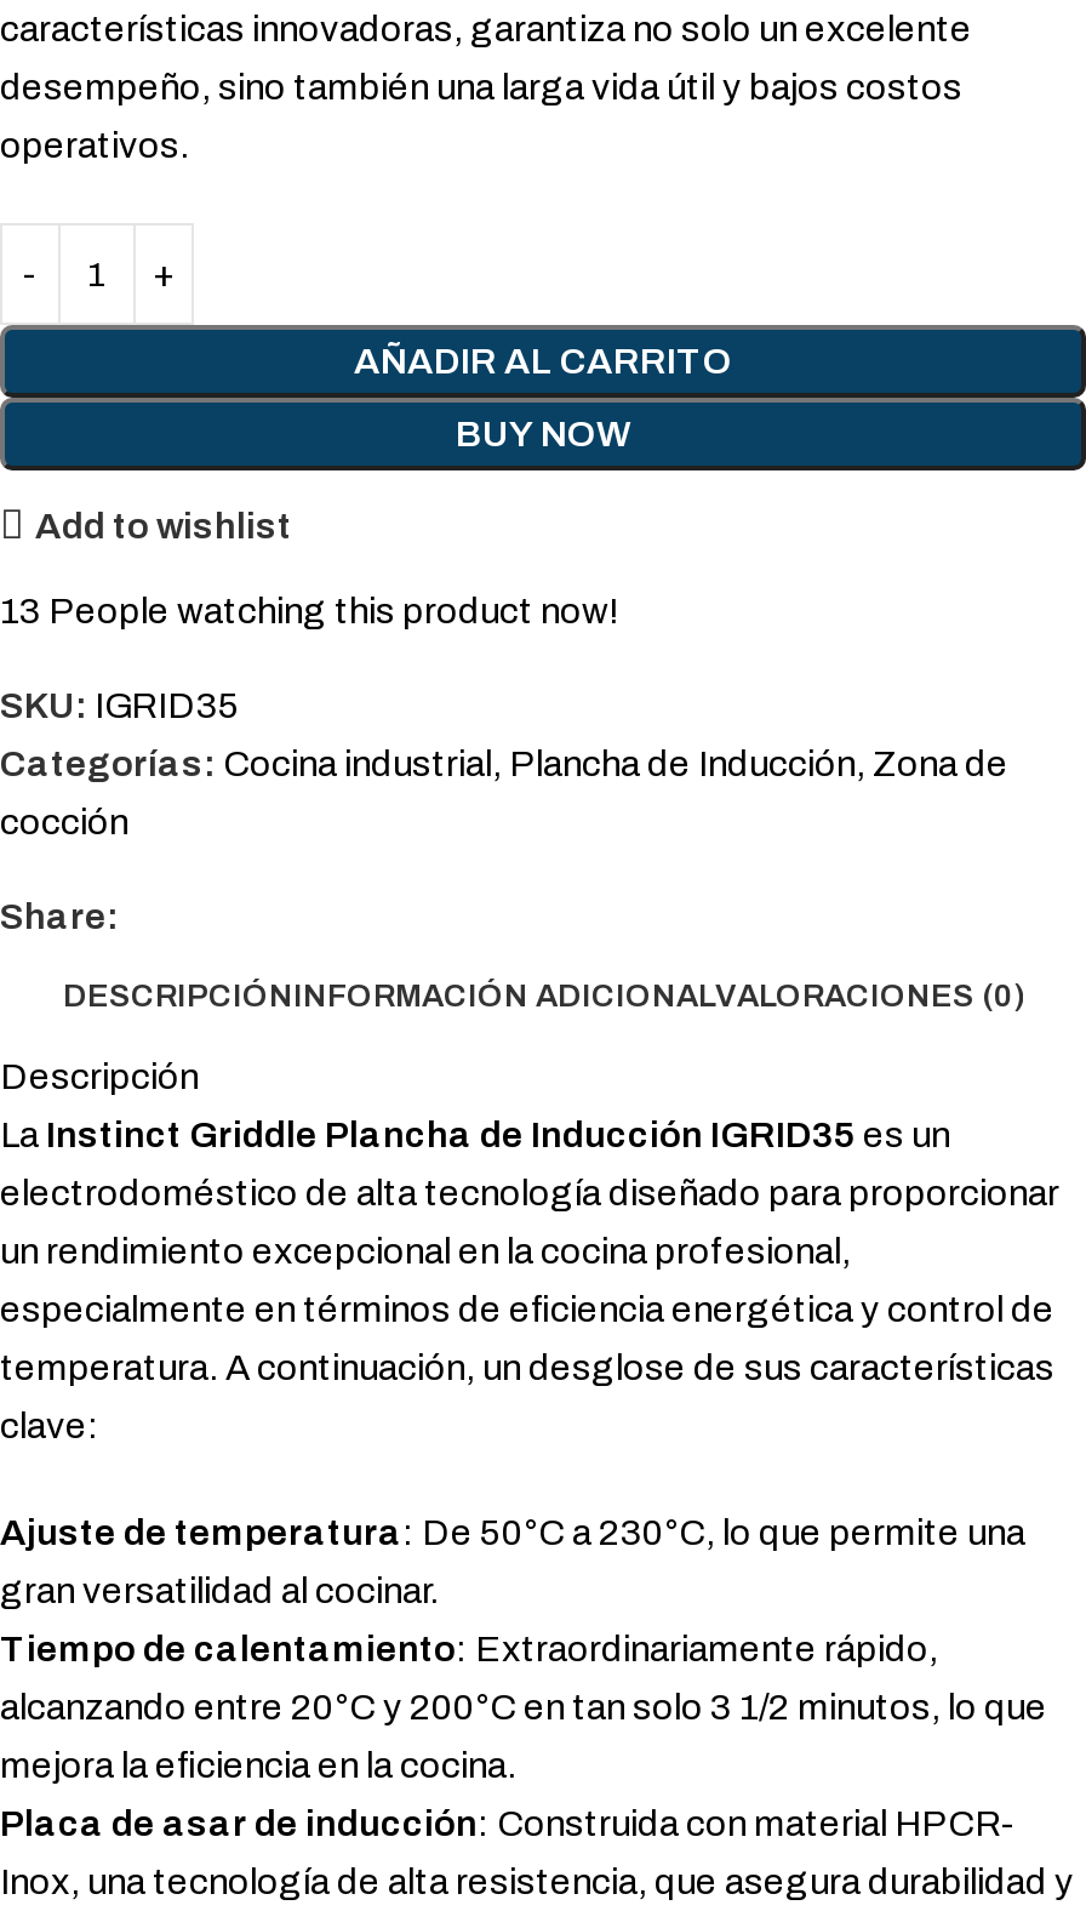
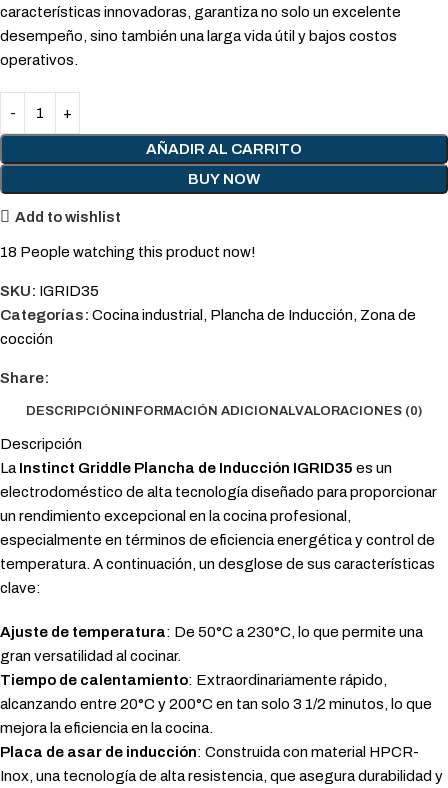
[0,592,621,631] 13 People watching this product now! -> [0,244,256,260] 18 People watching this product now!

